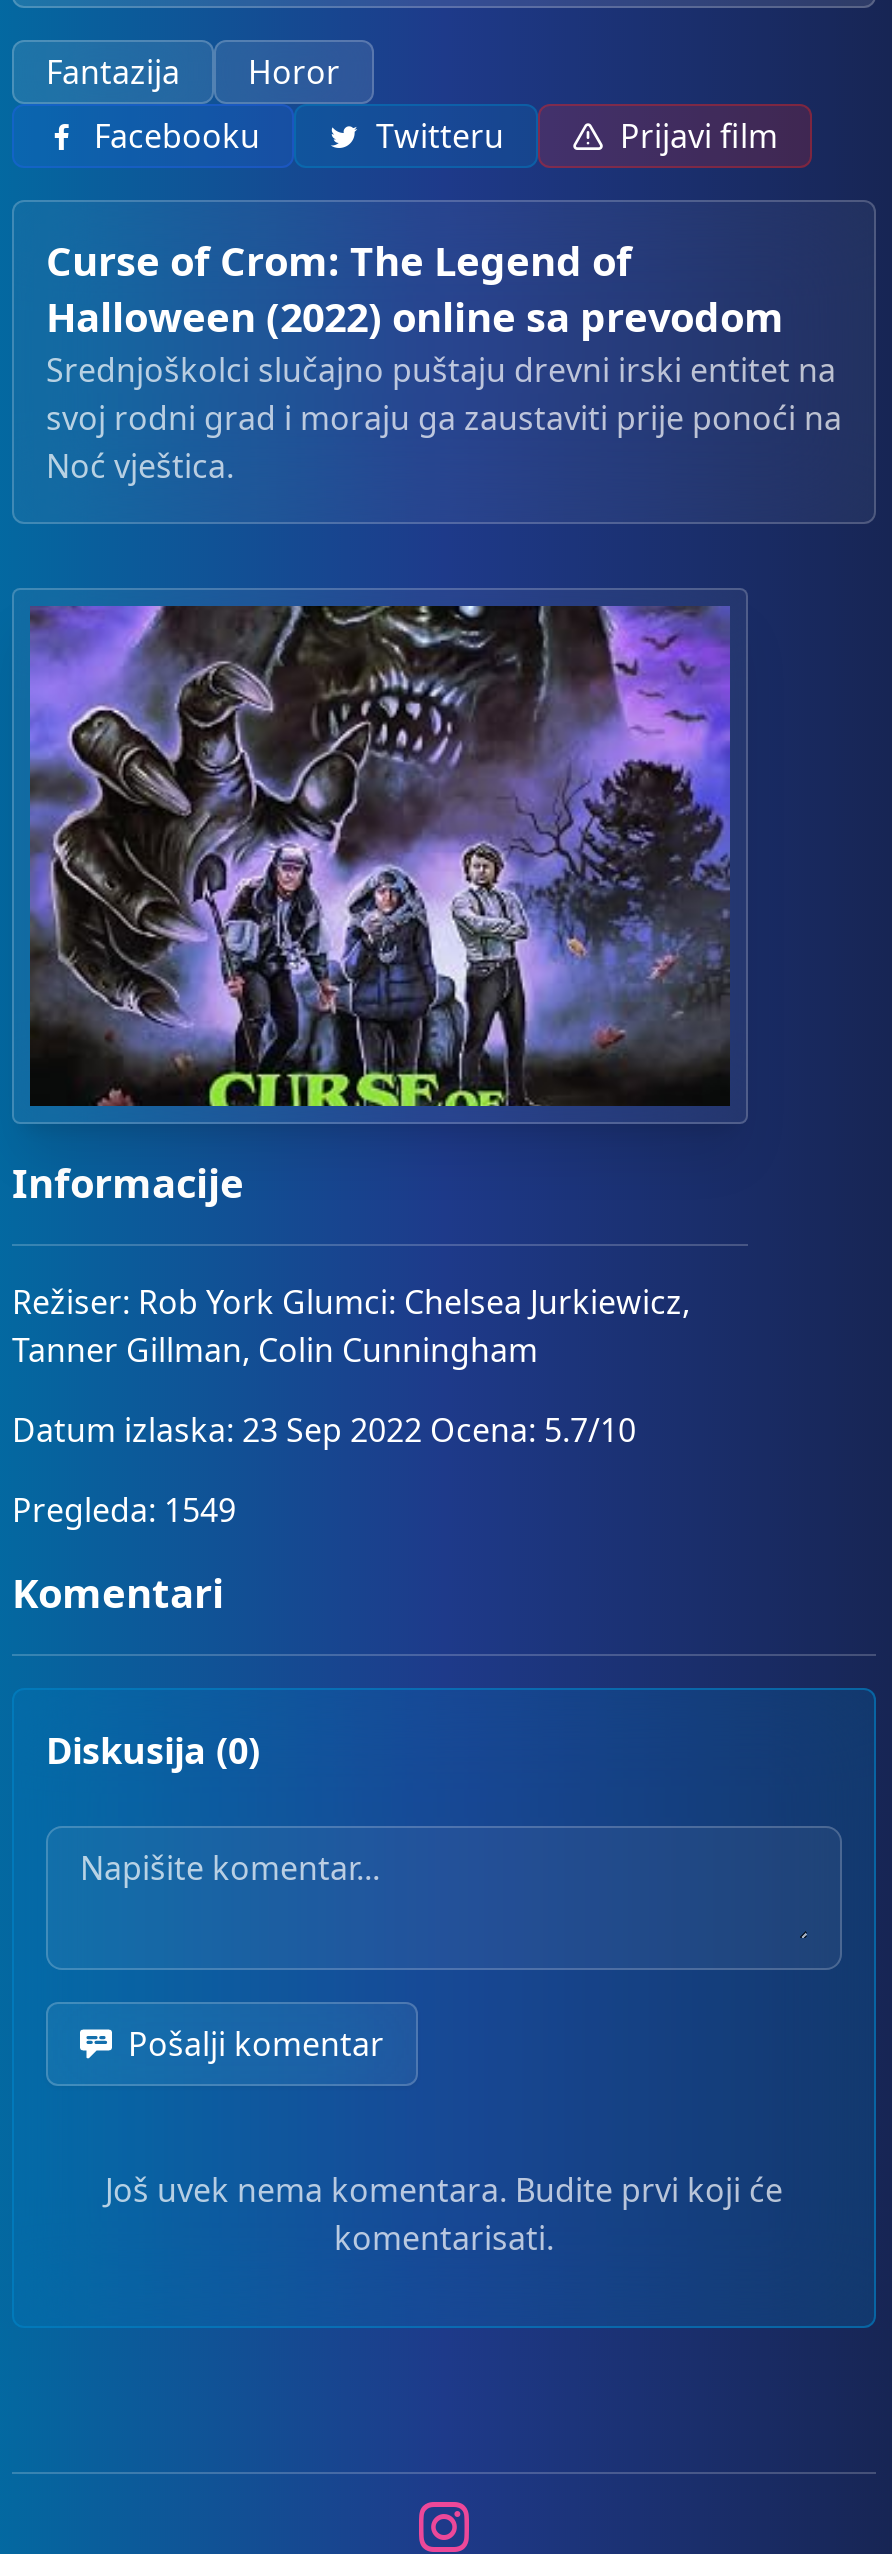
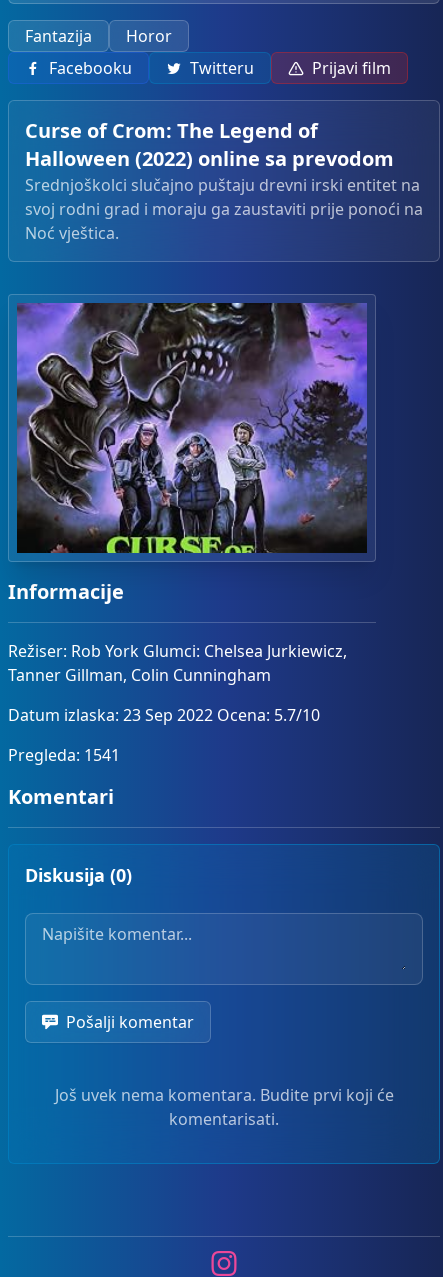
[12,1488,236,1532] Pregleda: 1549 -> [8,744,120,766] Pregleda: 1541

